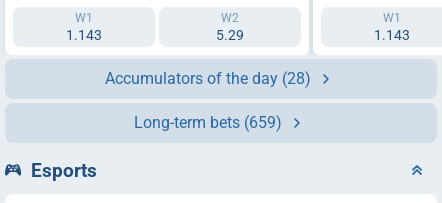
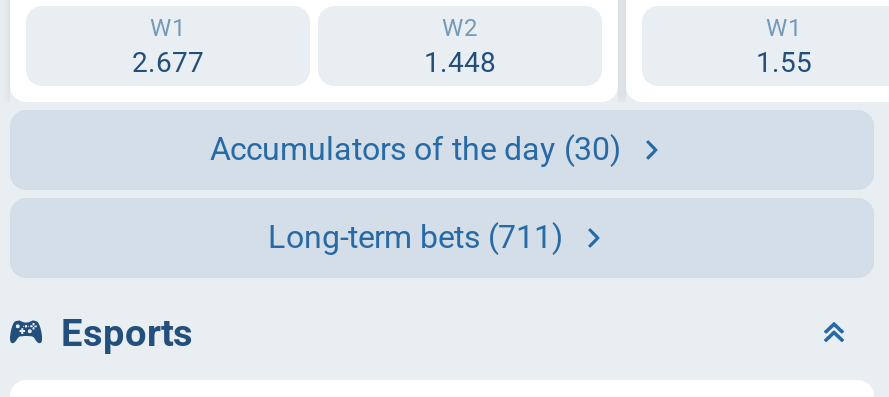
[66,26,102,42] 1.143 -> [132,45,204,77] 2.677
[216,26,244,42] 5.29 -> [424,45,496,77] 1.448
[374,26,410,42] 1.143 -> [756,45,812,77] 1.55
[105,68,311,87] Accumulators of the day (28) -> [210,129,622,167] Accumulators of the day (30)
[134,112,282,131] Long-term bets (659) -> [268,217,564,255] Long-term bets (711)

